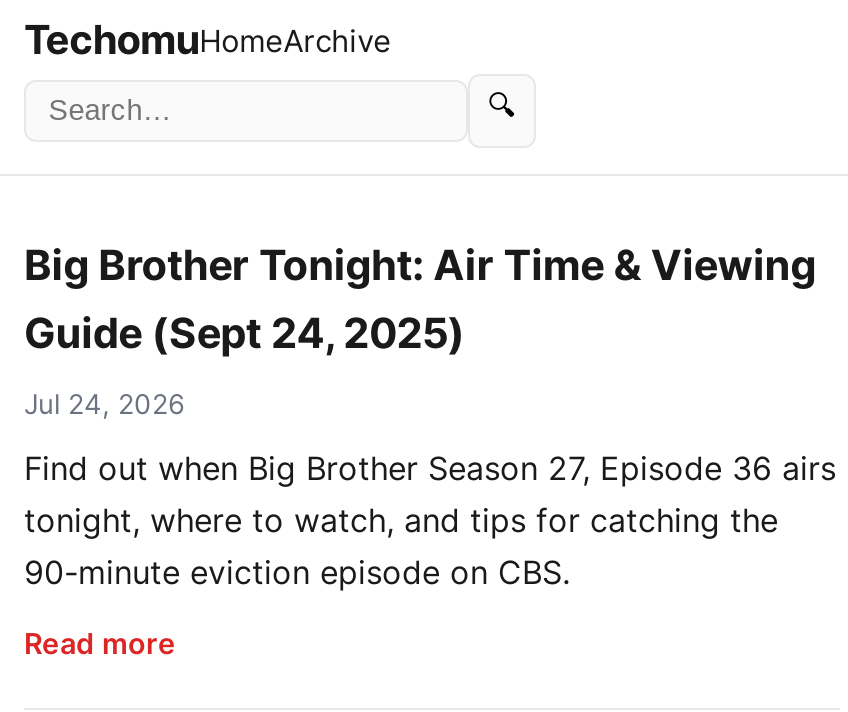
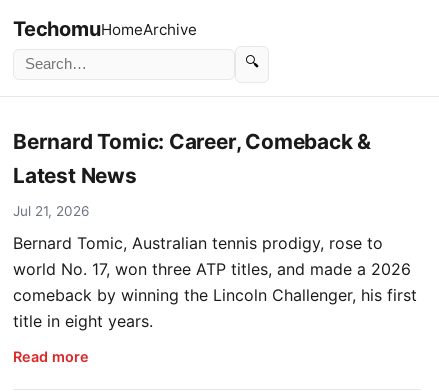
[24,241,816,359] Big Brother Tonight: Air Time & Viewing | Guide (Sept 24, 2025) -> [13,129,371,188] Bernard Tomic: Career, Comeback & | Latest News
[24,388,184,420] Jul 24, 2026 -> [13,203,89,219] Jul 21, 2026
[24,448,836,592] Find out when Big Brother Season 27, Episode 36 airs | tonight, where to watch, and tips for catching the | 90-minute eviction episode on CBS. -> [13,233,417,331] Bernard Tomic, Australian tennis prodigy, rose to | world No. 17, won three ATP titles, and made a 2026 | comeback by winning the Lincoln Challenger, his first | title in eight years.

